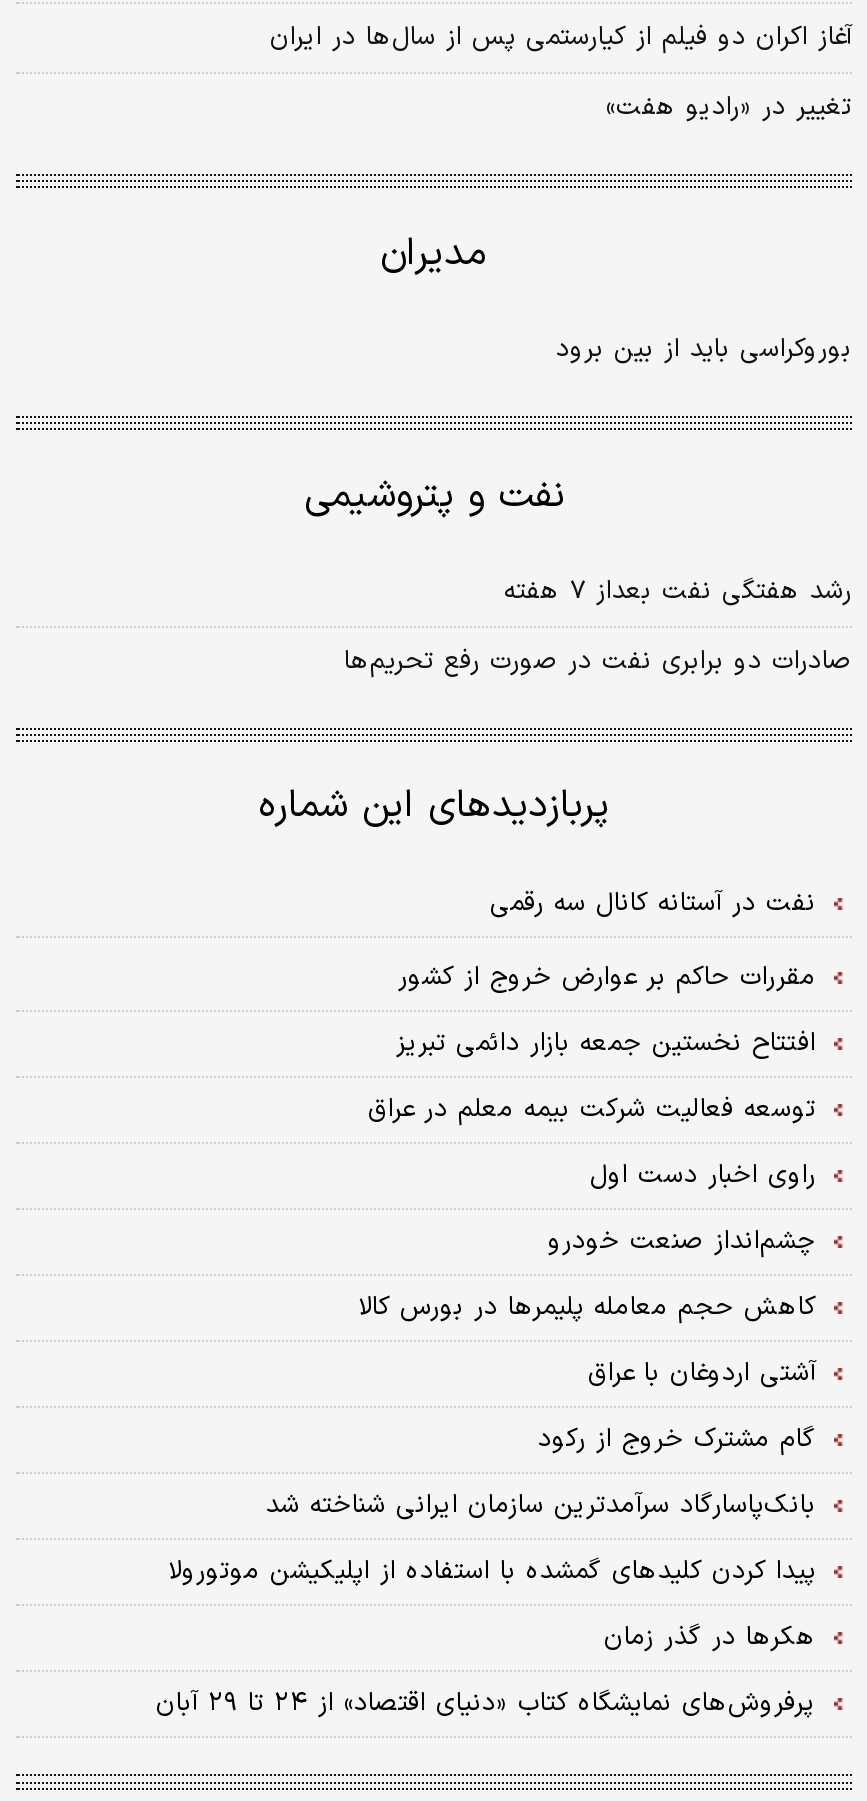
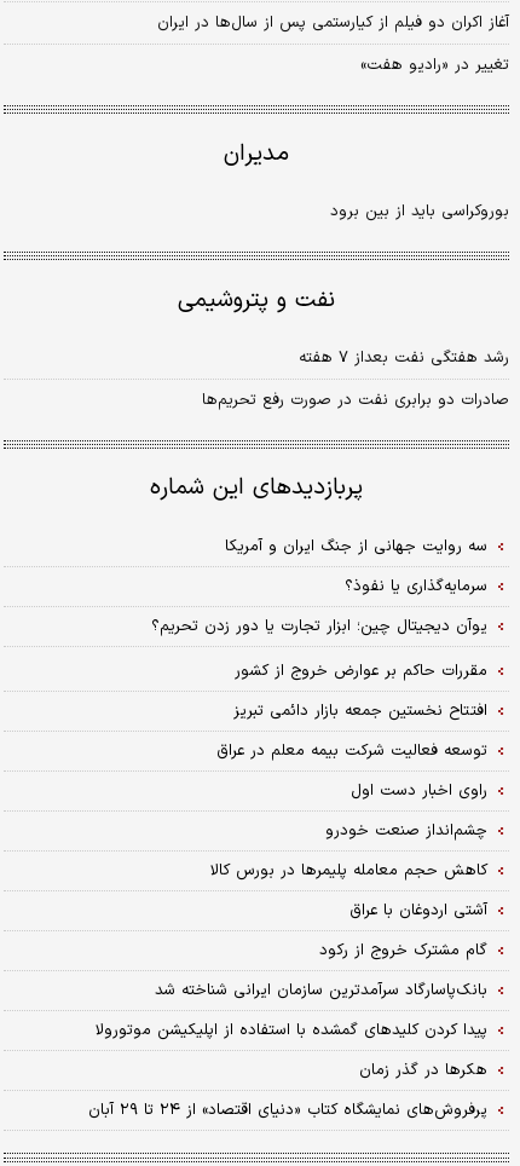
[490,885,816,925] نفت در آستانه کانال سه‌ رقمی -> [151,535,487,639] سه روایت جهانی از جنگ ایران و آمریکا | سرمایه‌گذاری یا نفوذ؟ | یوآن دیجیتال چین؛ ابزار تجارت یا دور زدن تحریم؟

